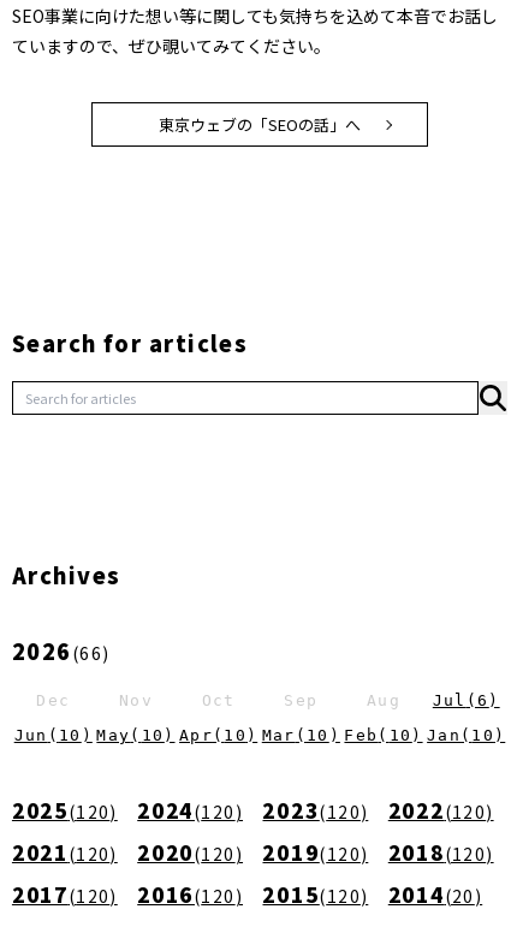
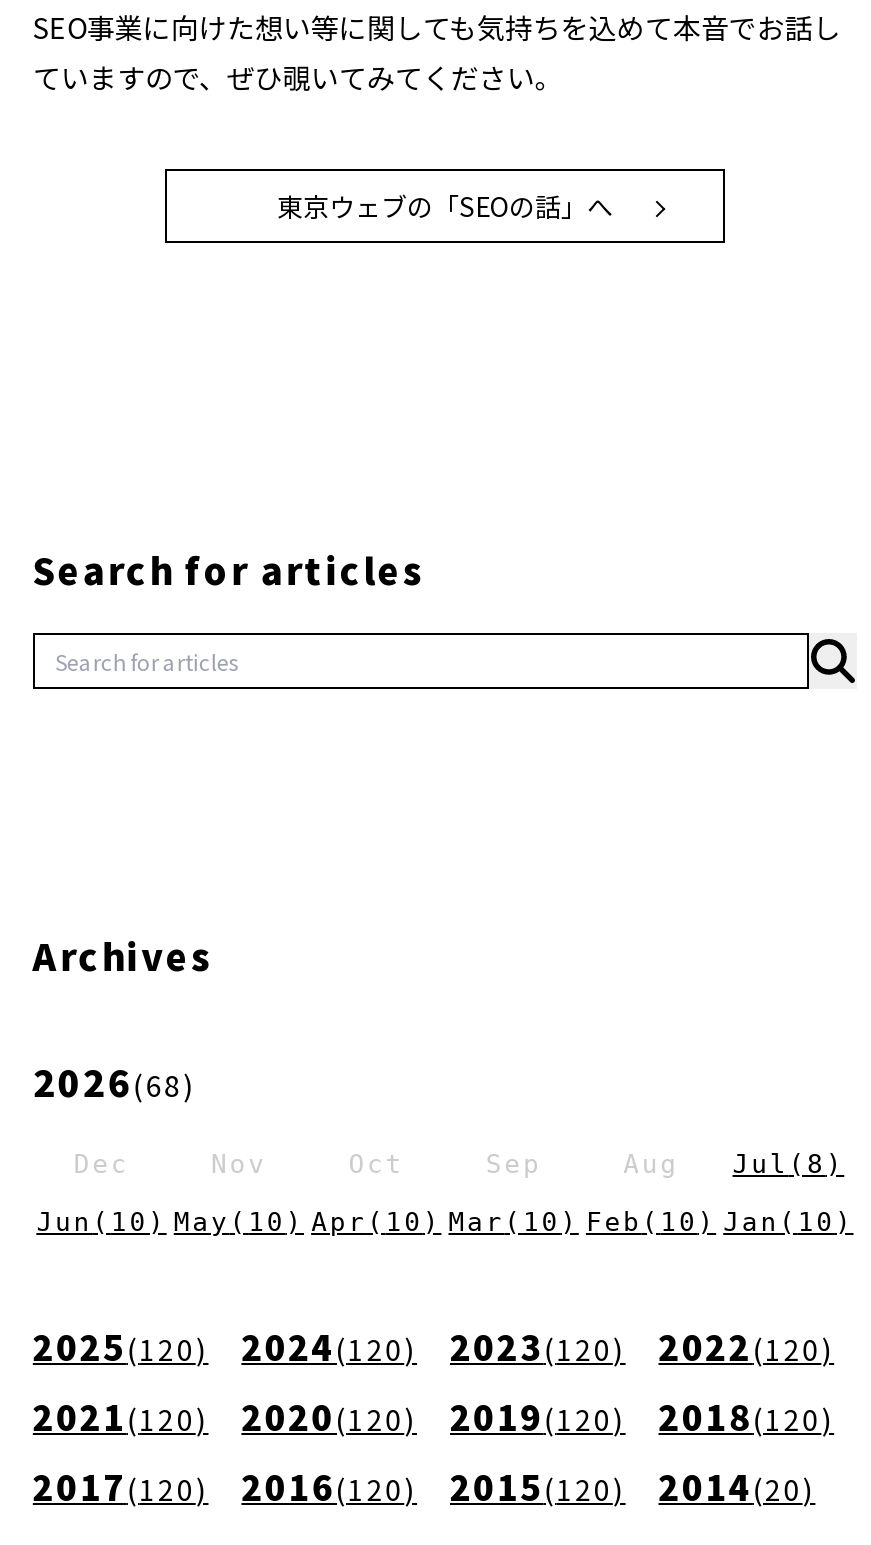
[12,634,110,665] 2026(66) -> [33,1055,196,1107] 2026(68)
[367,691,500,709] Aug Jul (6) -> [623,1149,844,1179] Aug Jul (8)

